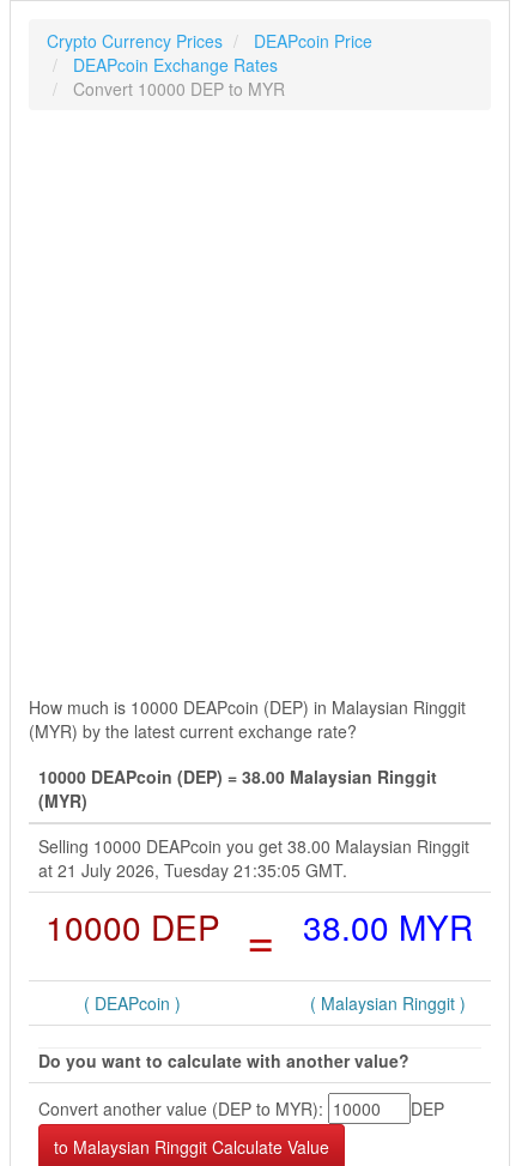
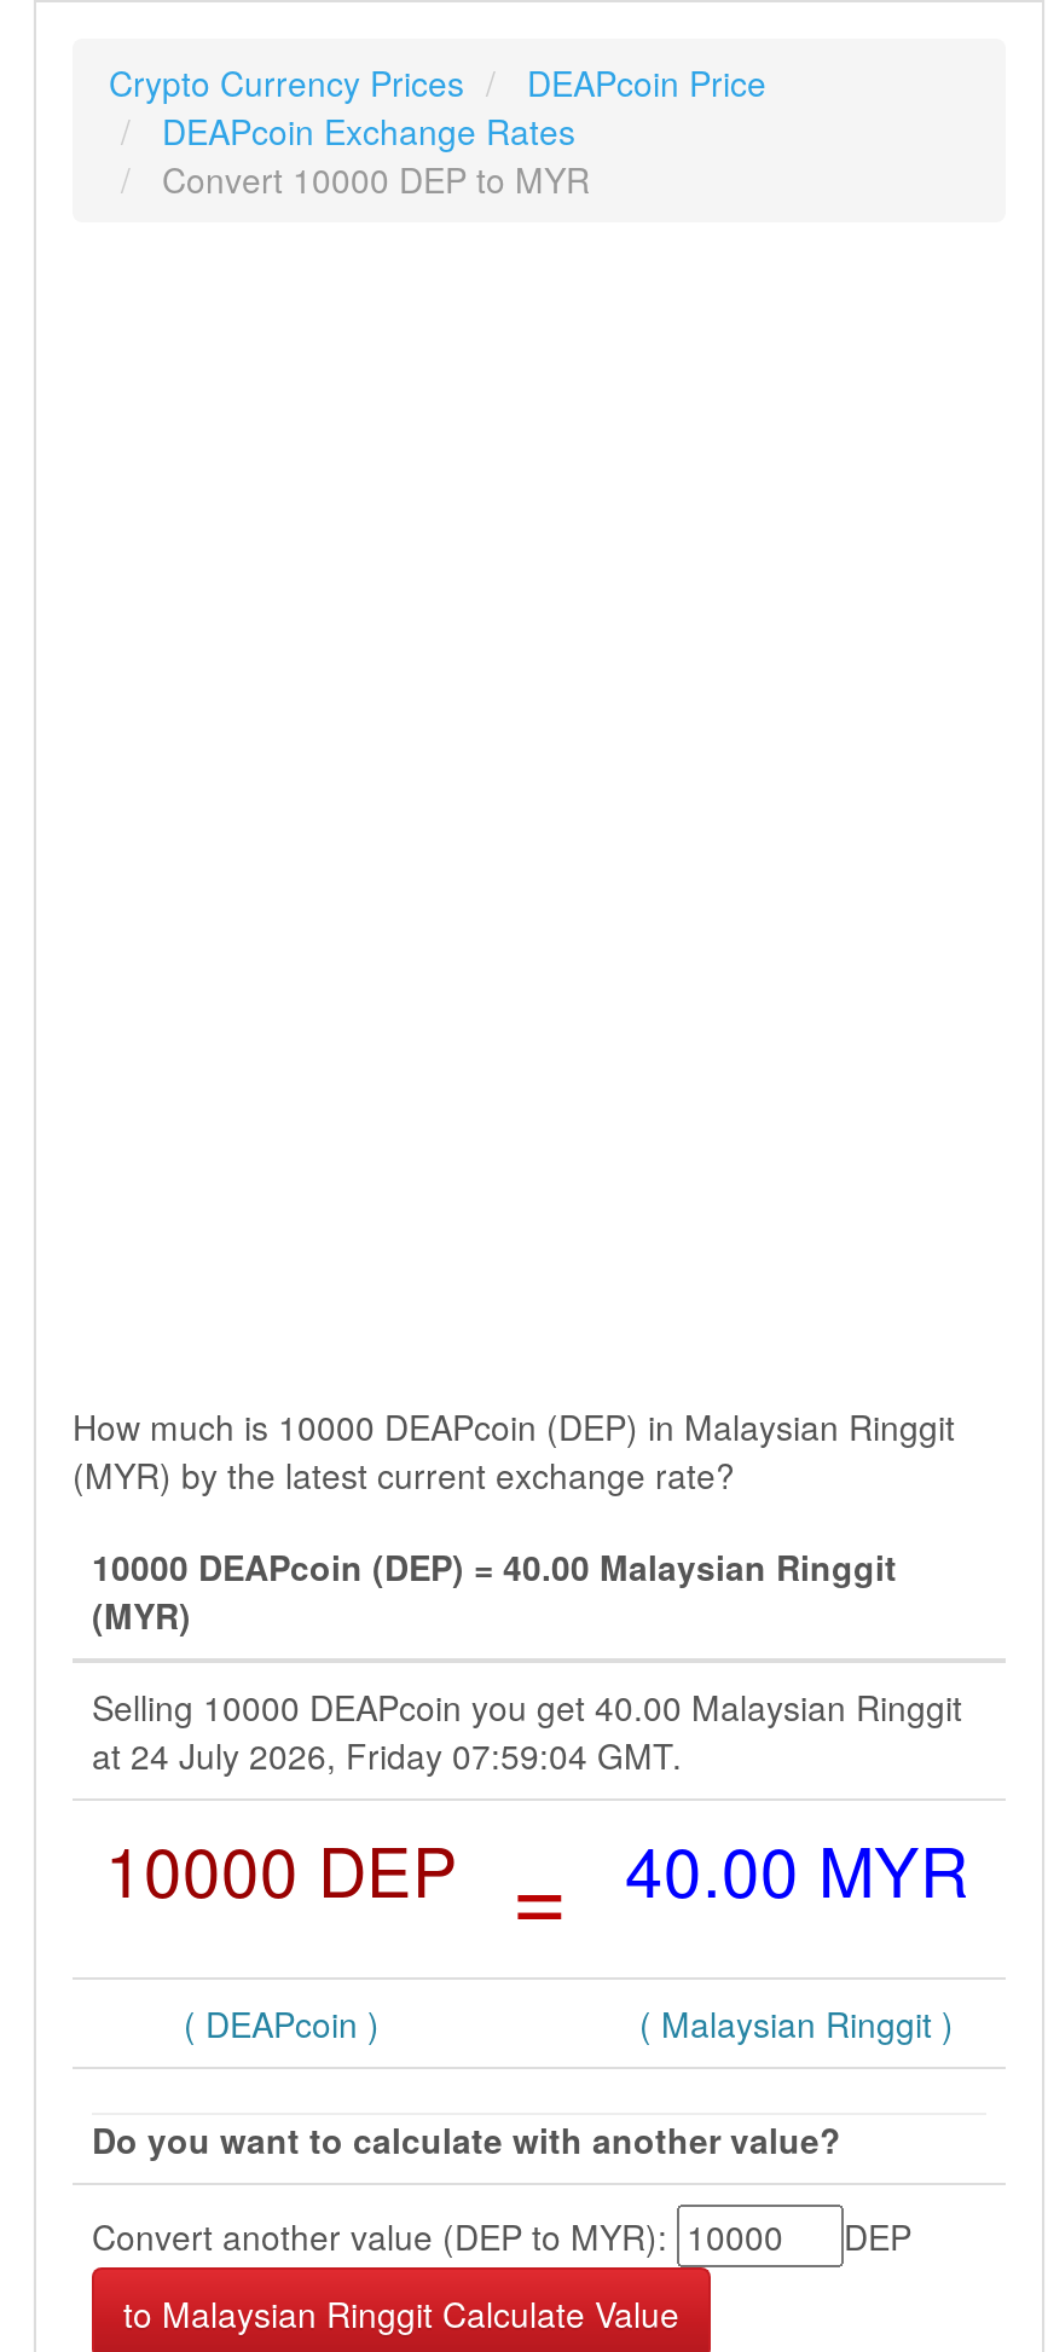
[38,765,437,789] 10000 DEAPcoin (DEP) = 38.00 Malaysian Ringgit -> [92,1542,897,1591] 10000 DEAPcoin (DEP) = 40.00 Malaysian Ringgit
[38,834,469,858] Selling 10000 DEAPcoin you get 38.00 Malaysian Ringgit -> [92,1682,962,1731] Selling 10000 DEAPcoin you get 40.00 Malaysian Ringgit
[38,858,347,882] at 21 July 2026, Tuesday 21:35:05 GMT. -> [92,1731,682,1779] at 24 July 2026, Friday 07:59:04 GMT.
[45,902,473,971] 10000 DEP = 38.00 MYR -> [105,1820,968,1958] 10000 DEP = 40.00 MYR

